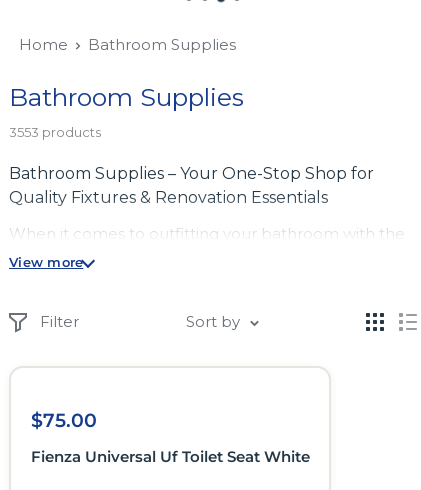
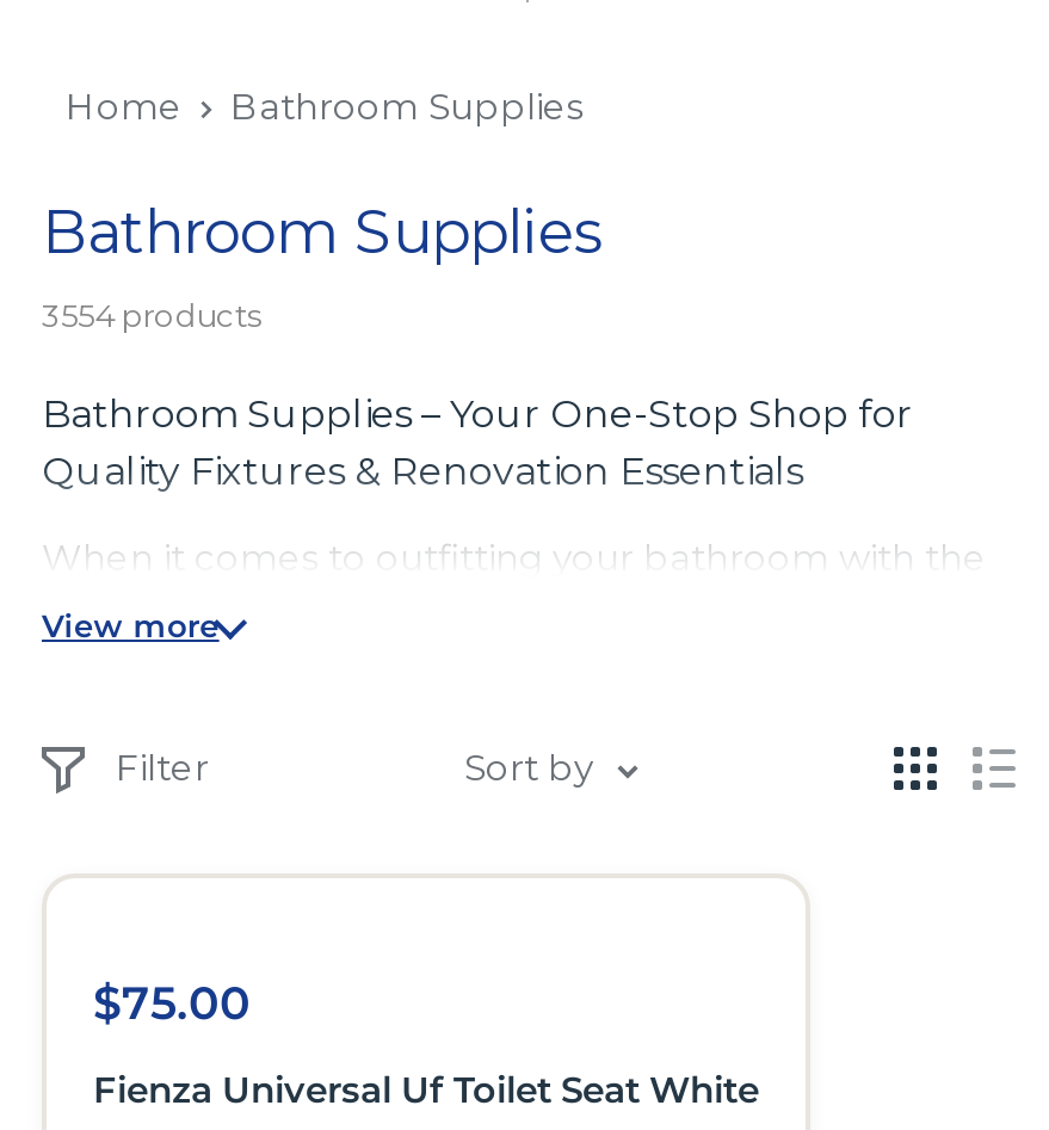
[9,124,101,140] 3553 products -> [42,296,261,334] 3554 products

